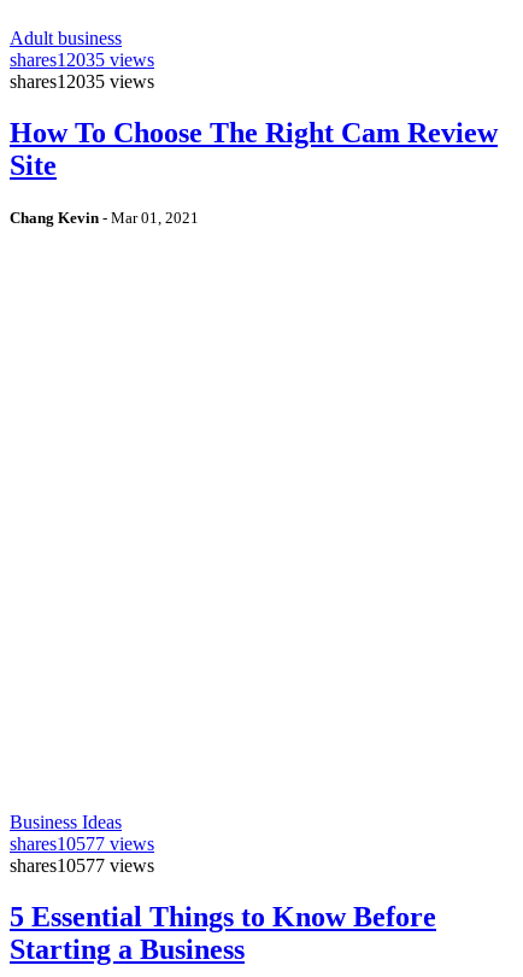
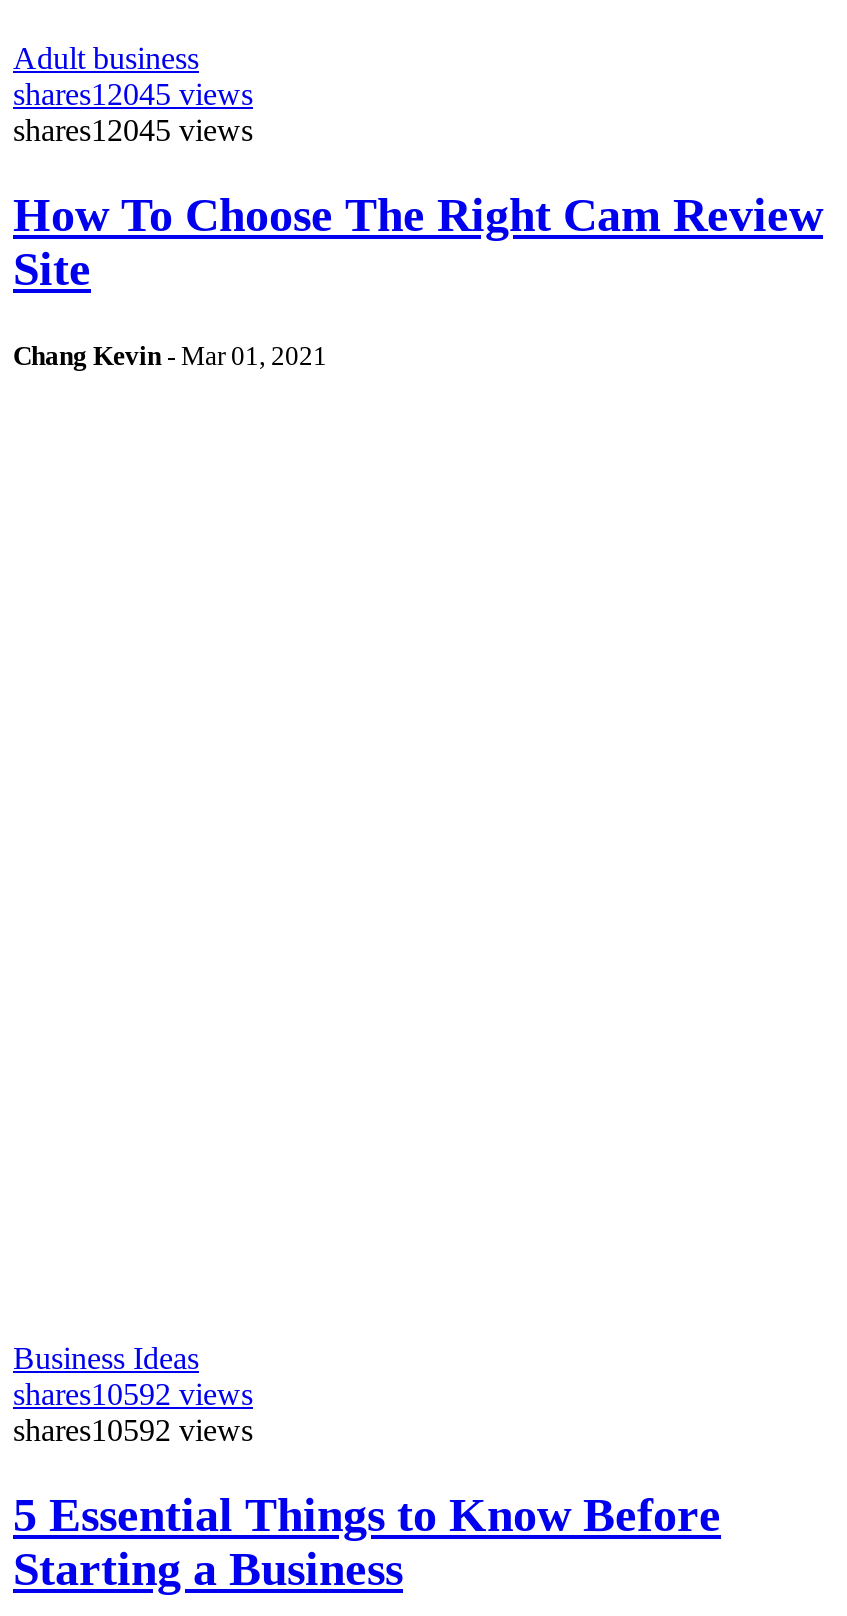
[10,49,154,70] shares12035 views -> [13,77,253,111] shares12045 views
[10,71,154,92] shares12035 views -> [13,113,253,147] shares12045 views
[10,833,154,854] shares10577 views -> [13,1376,253,1410] shares10592 views
[10,855,154,875] shares10577 views -> [13,1412,253,1446] shares10592 views

